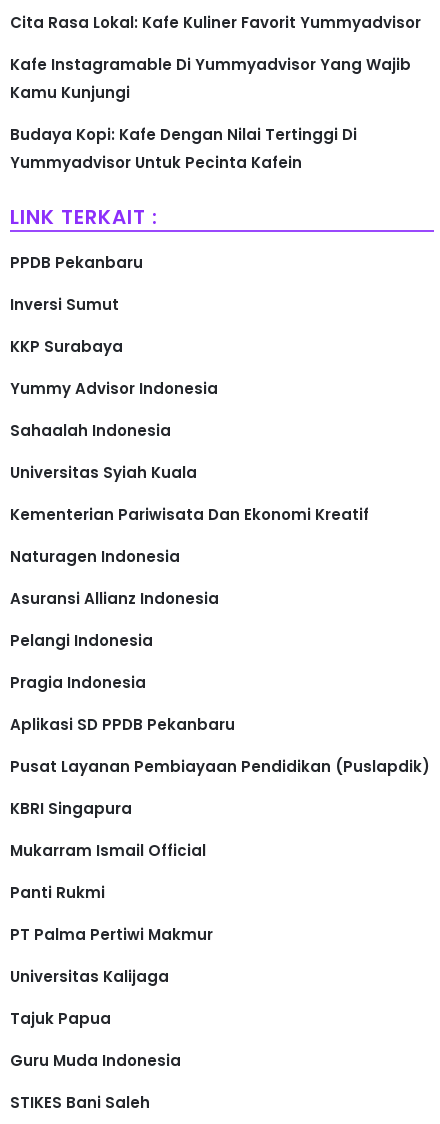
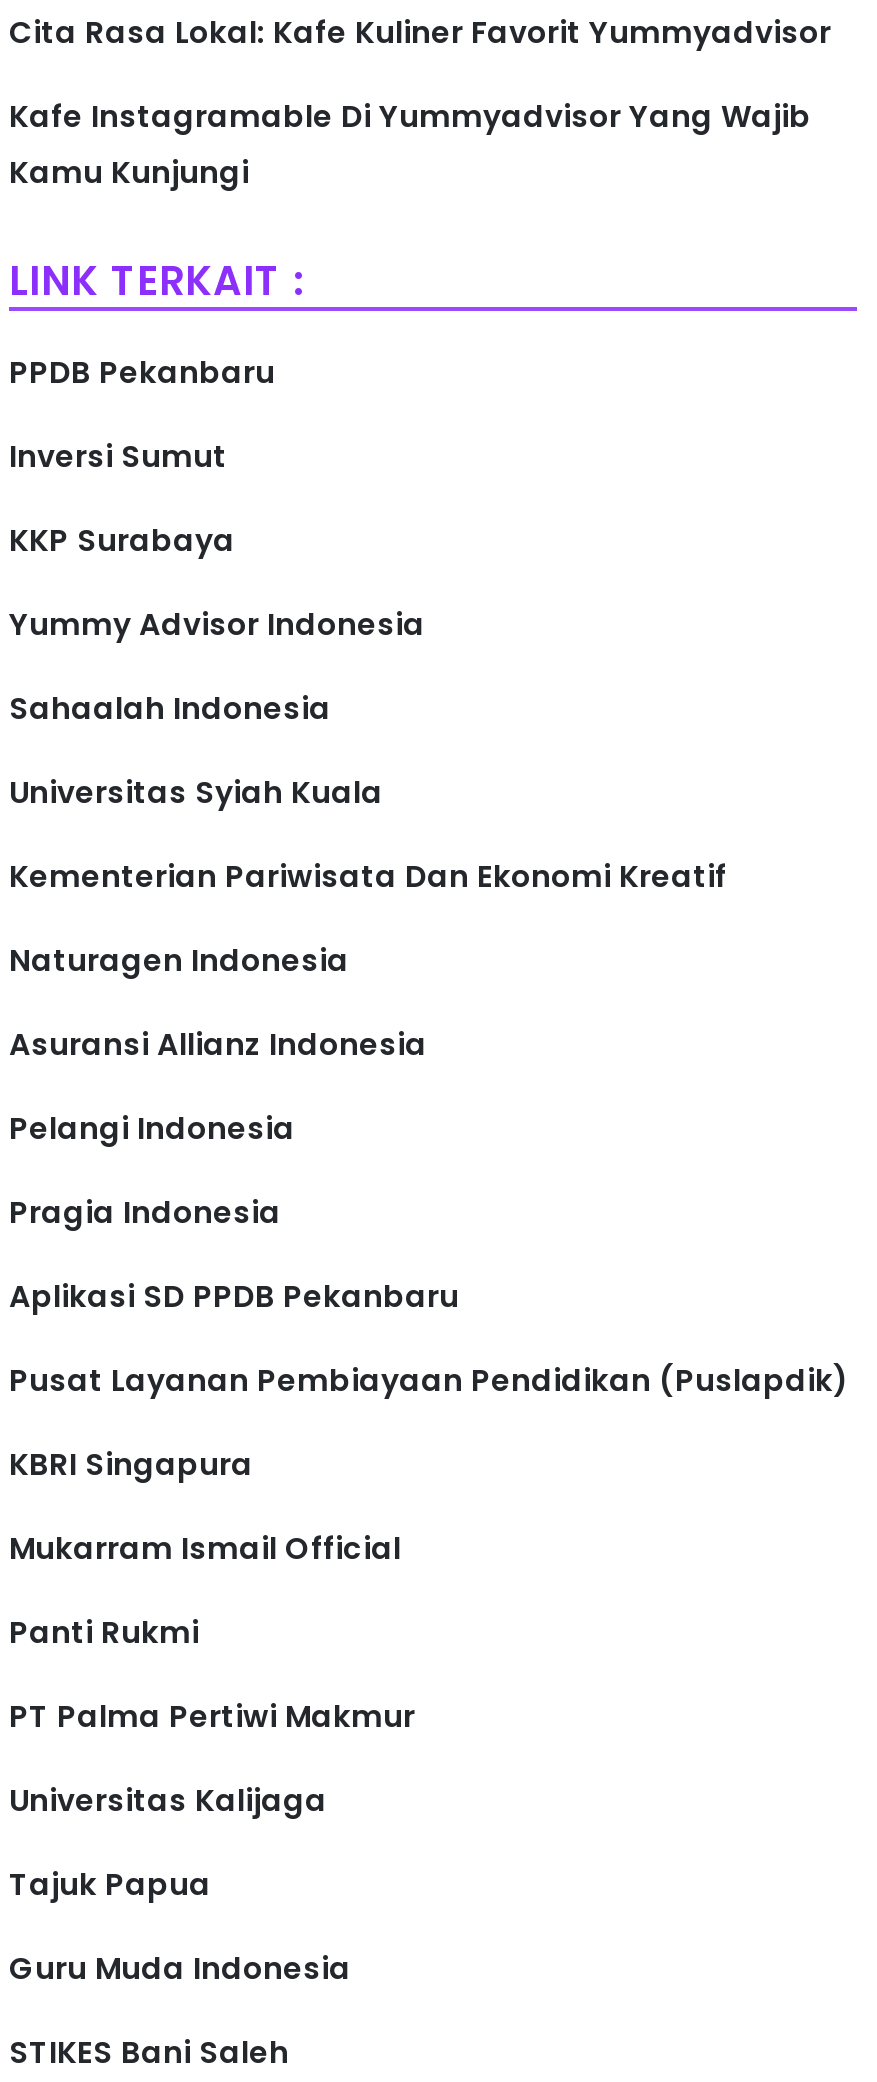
[10,124,357,173] Budaya Kopi: Kafe Dengan Nilai Tertinggi Di | Yummyadvisor Untuk Pecinta Kafein -> none

